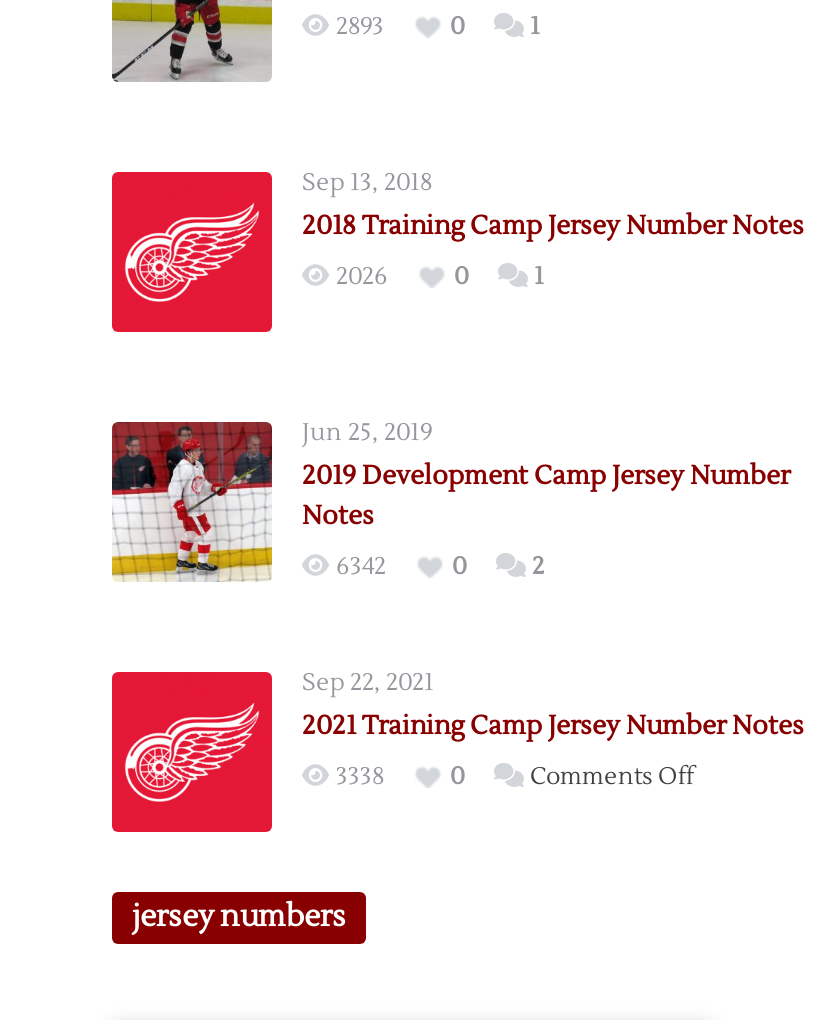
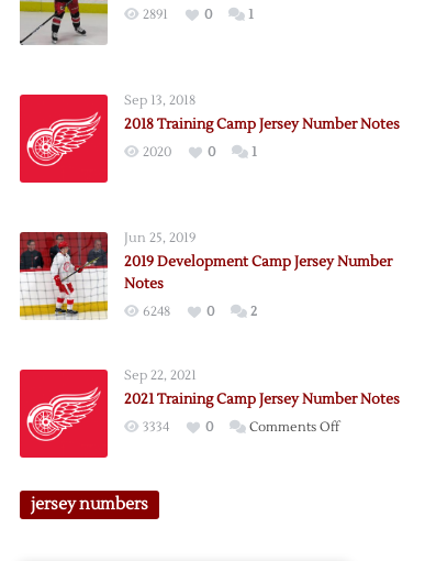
[330,12,384,42] 2893 -> [139,7,168,23] 2891
[330,262,388,292] 2026 -> [139,144,171,161] 2020
[330,552,386,582] 6342 -> [139,304,170,320] 6248
[330,762,384,792] 3338 -> [139,419,169,436] 3334

